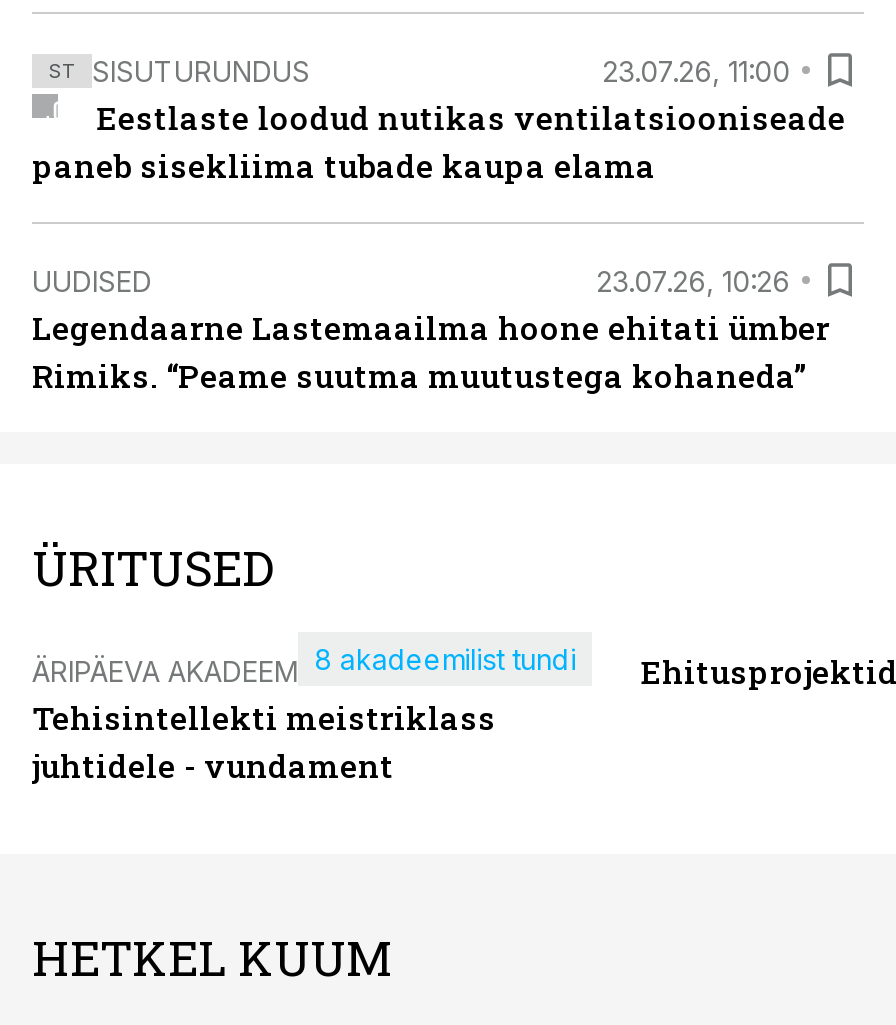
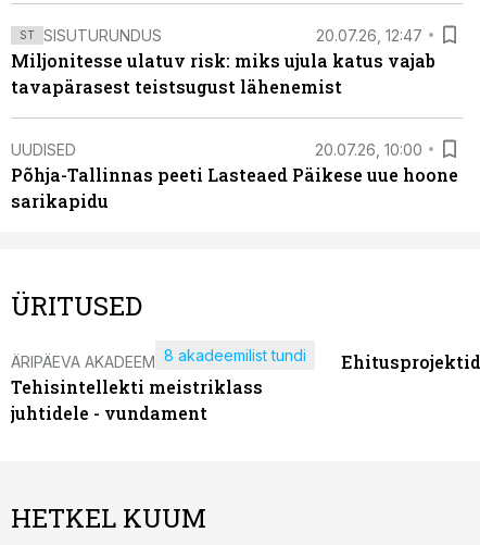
[32,53,846,186] 23.07.26, 11:00 | Eestlaste loodud nutikas ventilatsiooniseade | paneb sisekliima tubade kaupa elama -> [11,26,435,98] 20.07.26, 12:47 | Miljonitesse ulatuv risk: miks ujula katus vajab | tavapärasest teistsugust lähenemist
[32,263,830,396] 23.07.26, 10:26 | Legendaarne Lastemaailma hoone ehitati ümber | Rimiks. “Peame suutma muutustega kohaneda” -> [11,140,458,212] 20.07.26, 10:00 | Põhja-Tallinnas peeti Lasteaed Päikese uue hoone | sarikapidu

